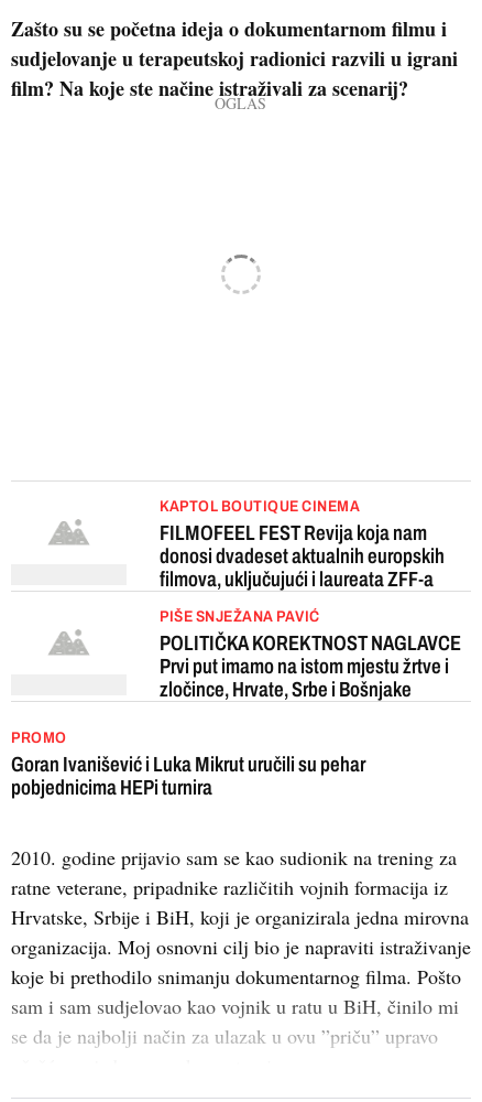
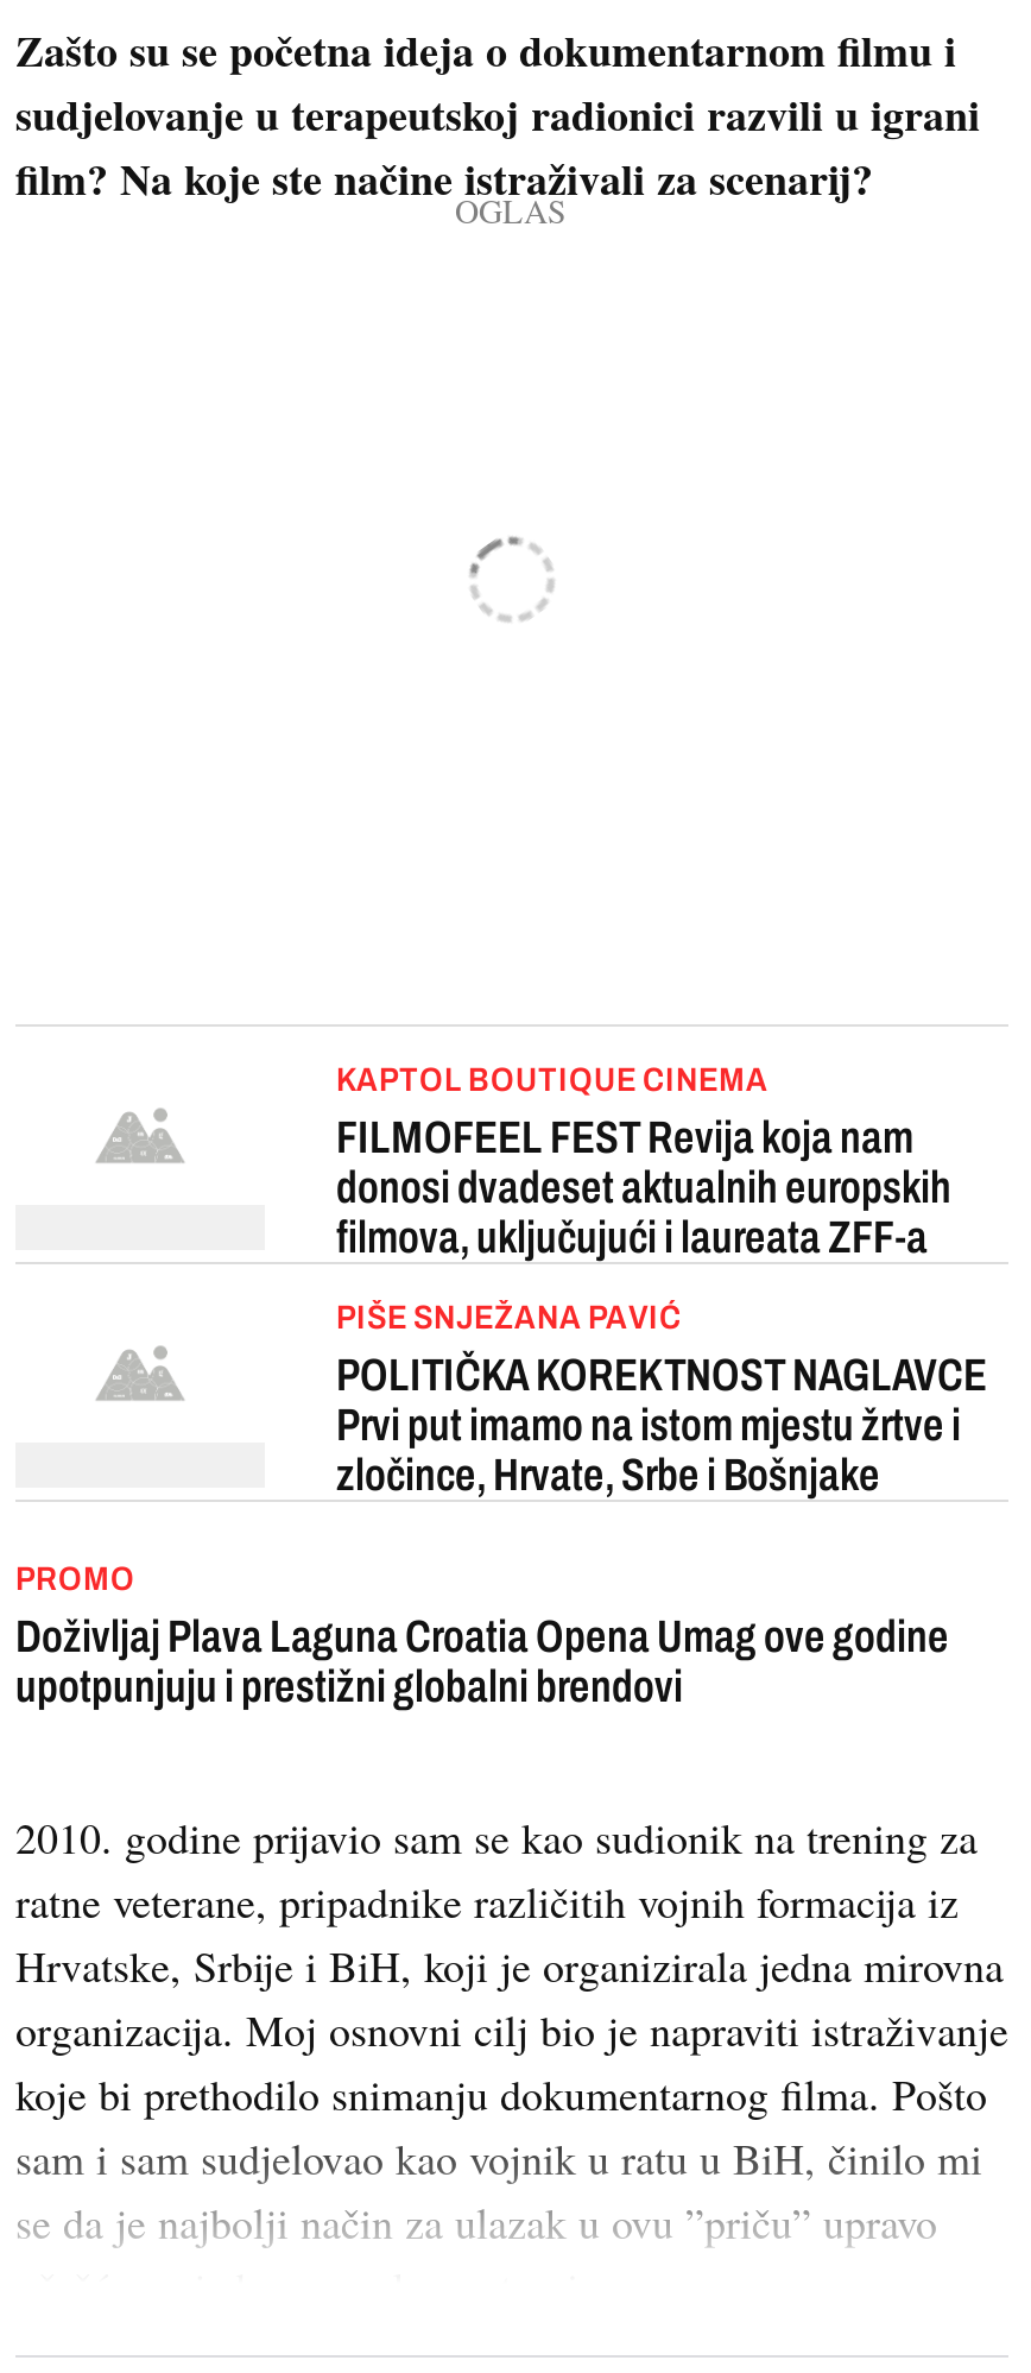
[11,753,365,799] Goran Ivanišević i Luka Mikrut uručili su pehar | pobjednicima HEPi turnira -> [15,1612,949,1712] Doživljaj Plava Laguna Croatia Opena Umag ove godine | upotpunjuju i prestižni globalni brendovi

